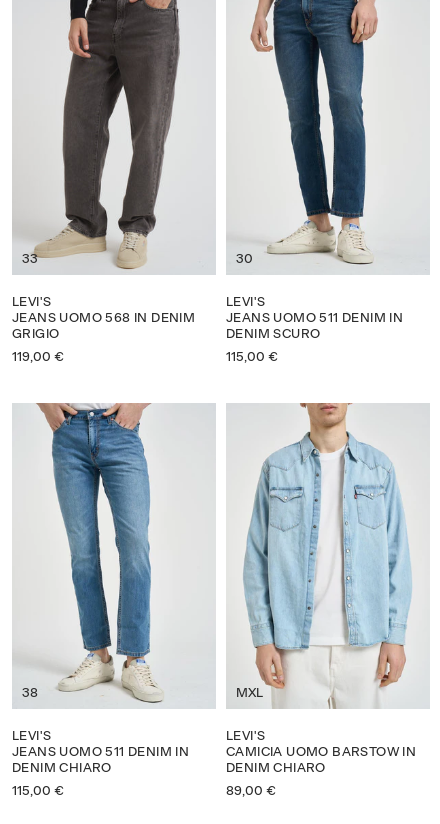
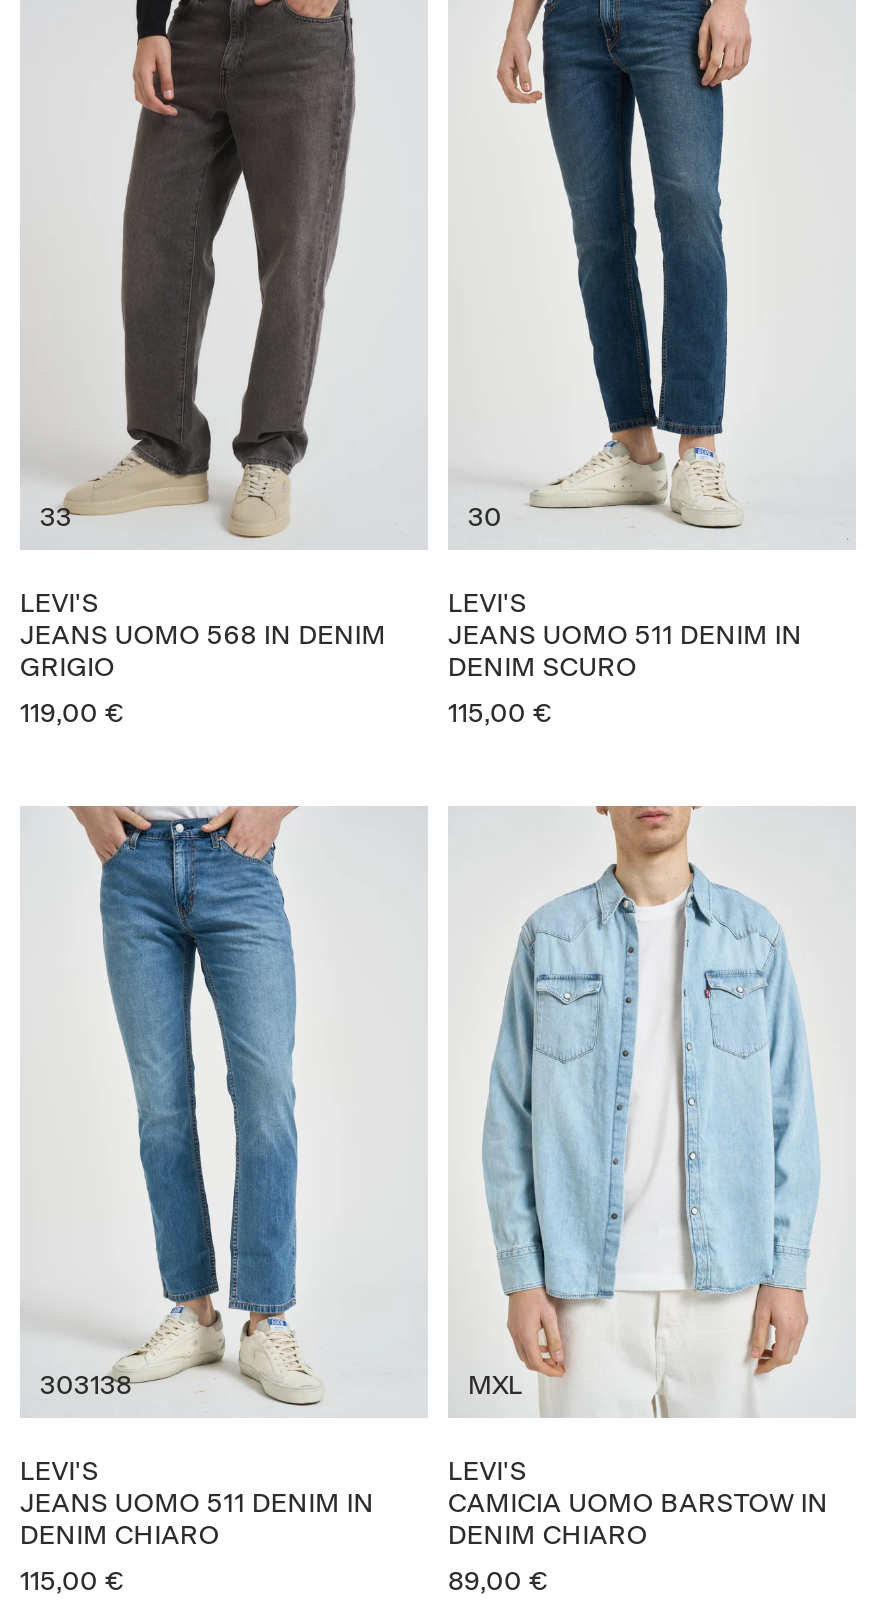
[22,683,38,700] 38 -> [40,1366,132,1400] 303138

